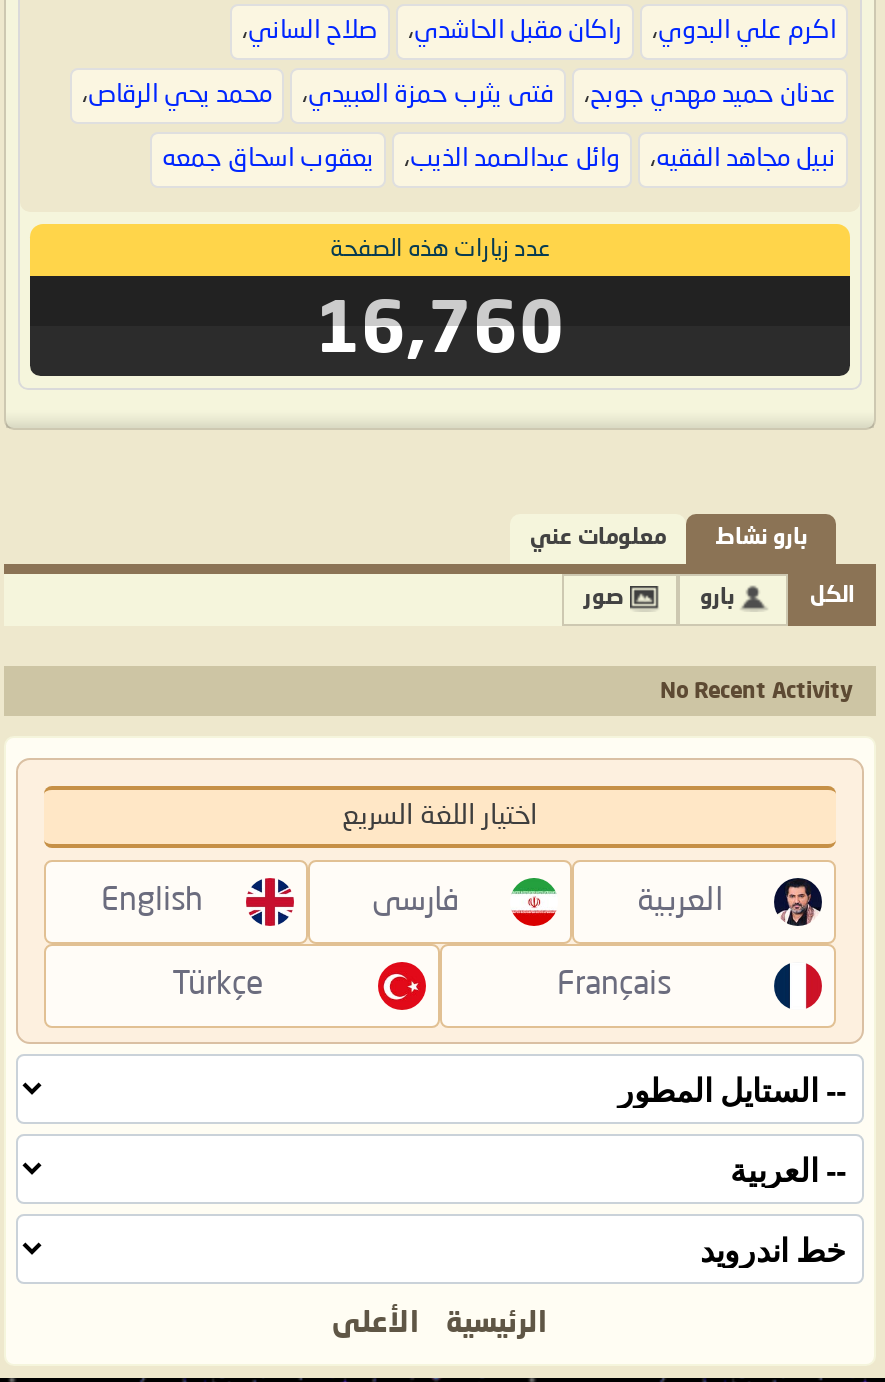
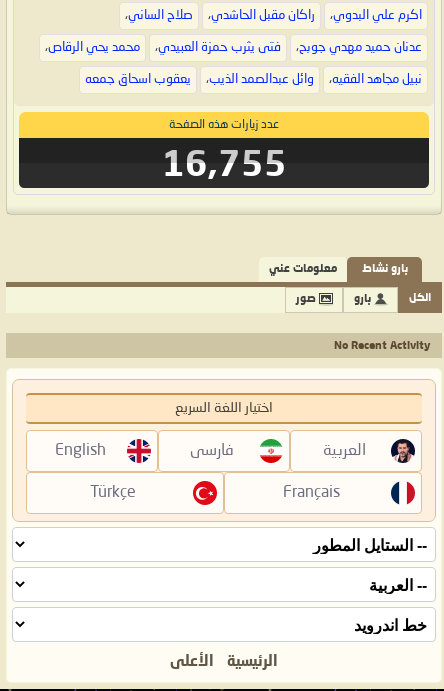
[315,297,565,367] 16,760 -> [161,148,286,183] 16,755

